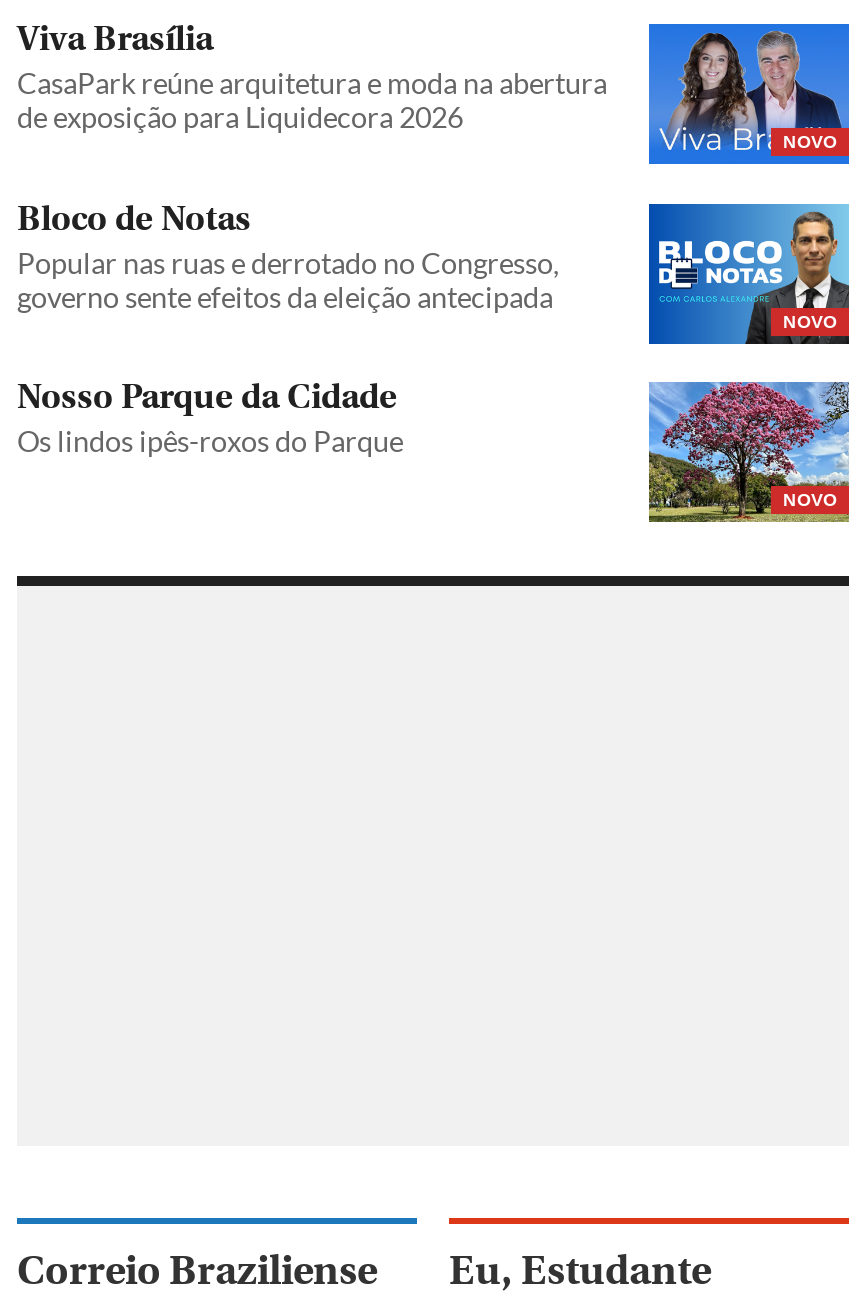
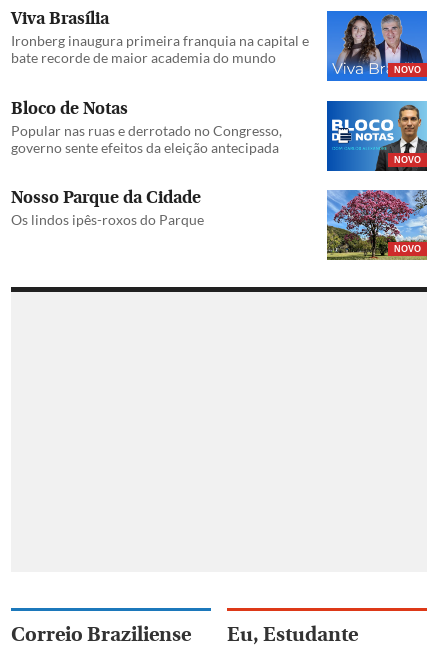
[17,67,607,135] CasaPark reúne arquitetura e moda na abertura | de exposição para Liquidecora 2026 -> [11,32,309,66] Ironberg inaugura primeira franquia na capital e | bate recorde de maior academia do mundo

